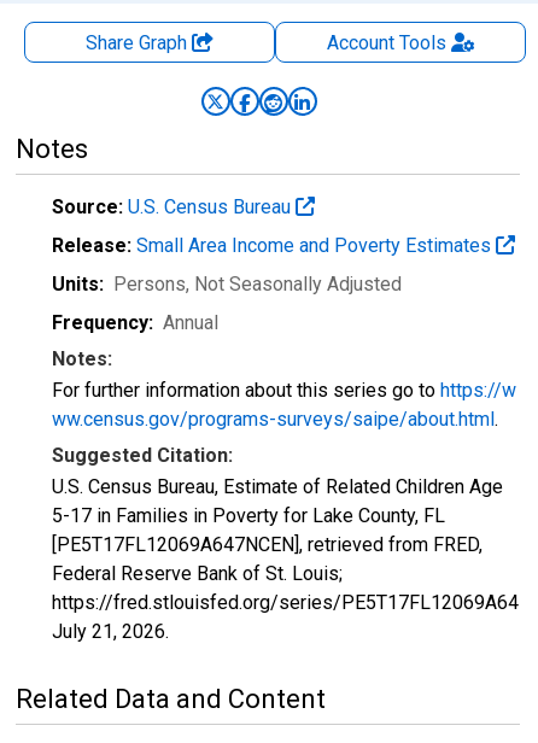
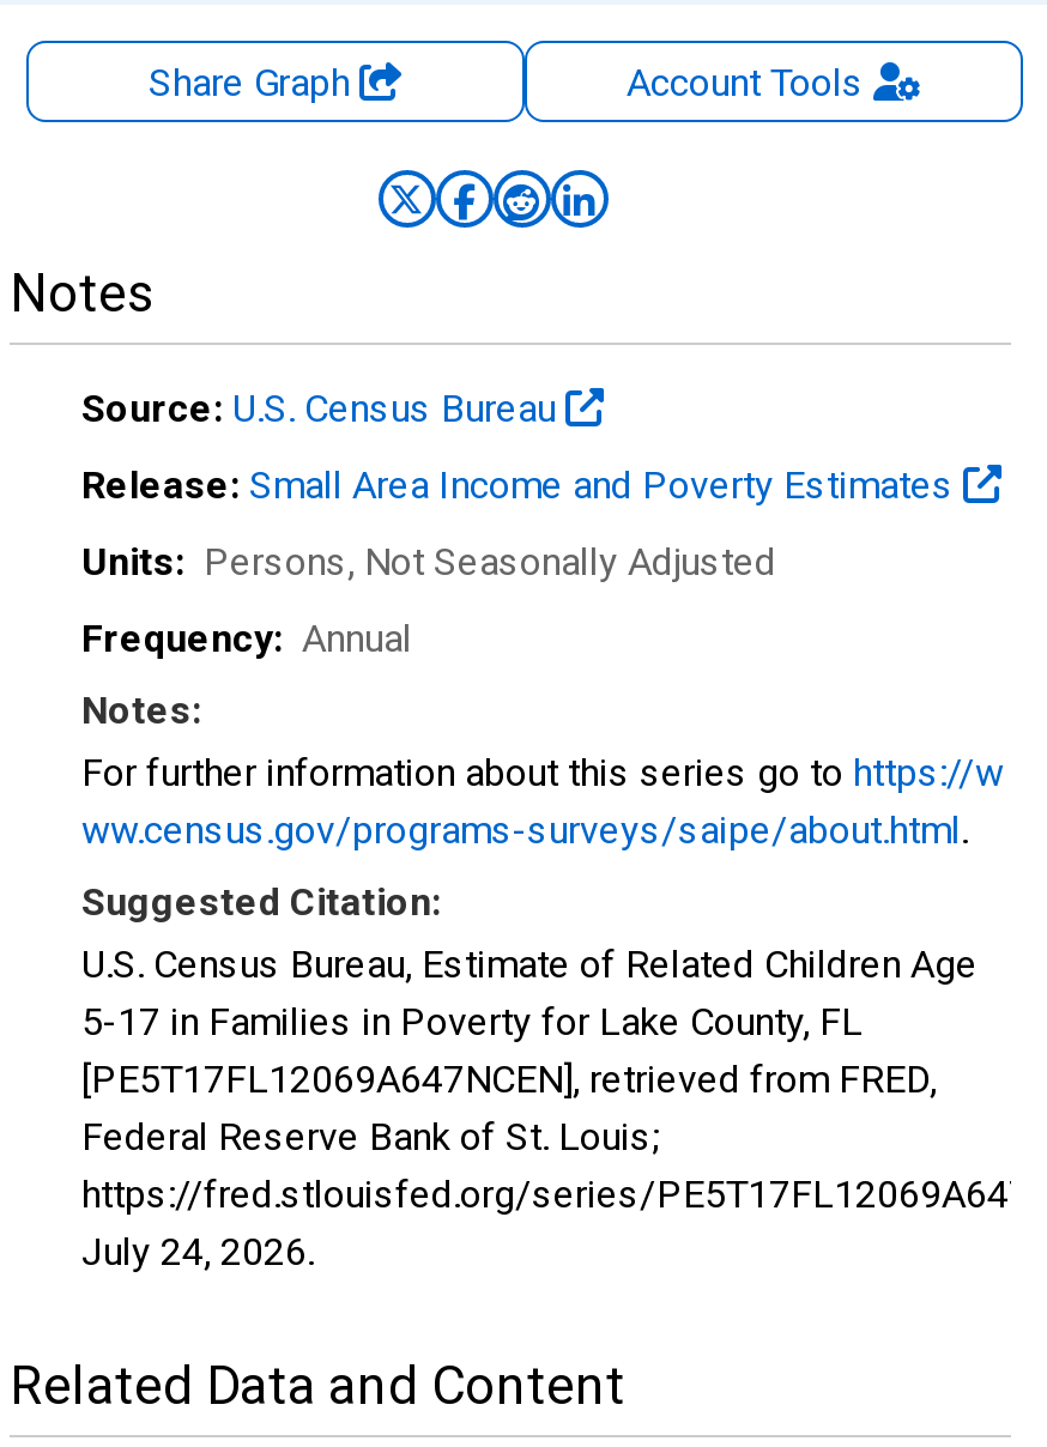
[52,620,169,643] July 21, 2026. -> [81,1229,314,1275] July 24, 2026.

